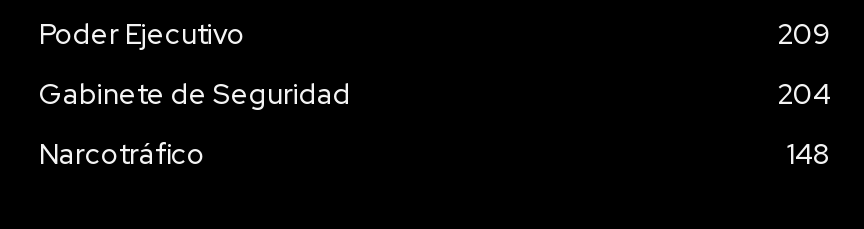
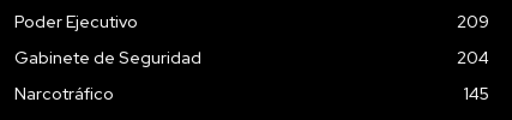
[787,135,831,171] 148 -> [464,83,489,104] 145

